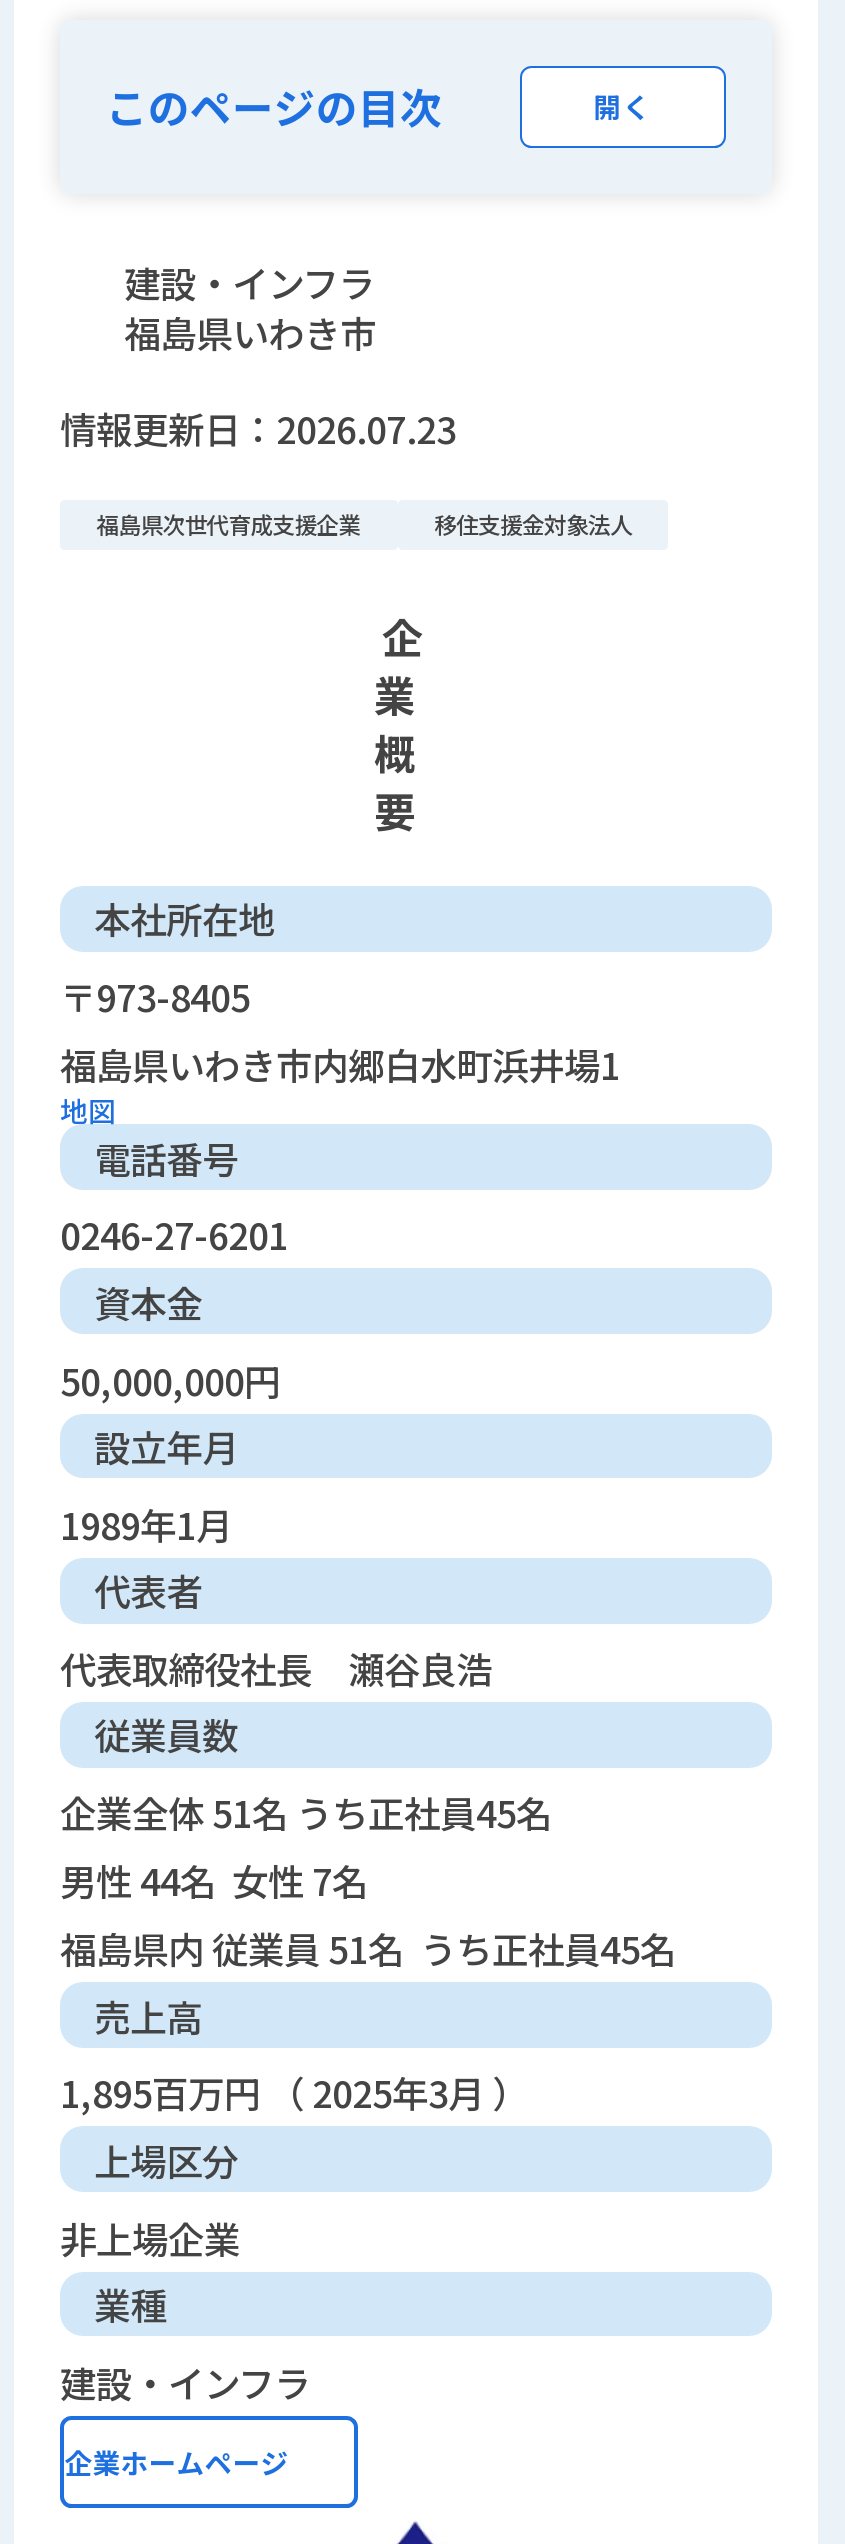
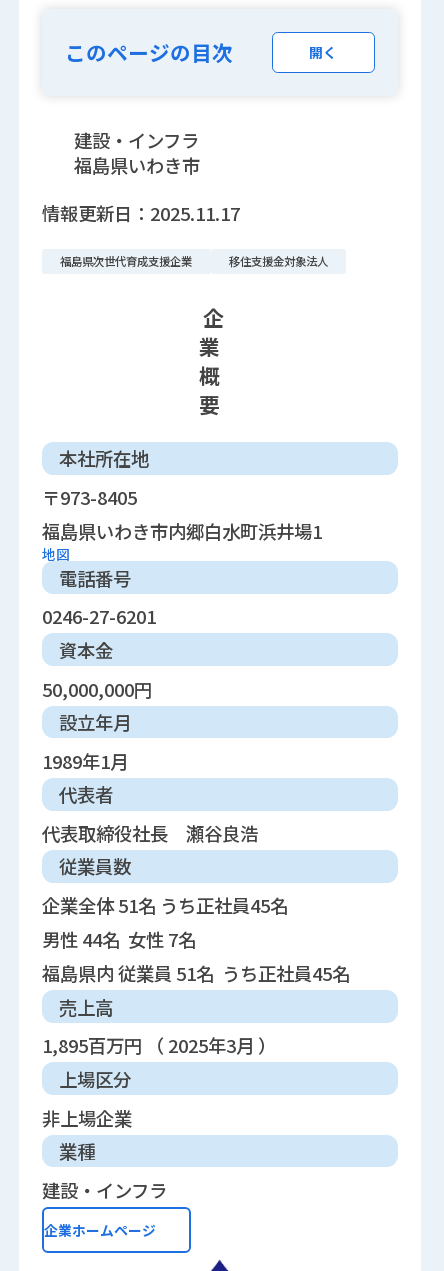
[60,402,456,454] 情報更新日：2026.07.23 -> [42,200,240,226] 情報更新日：2025.11.17

